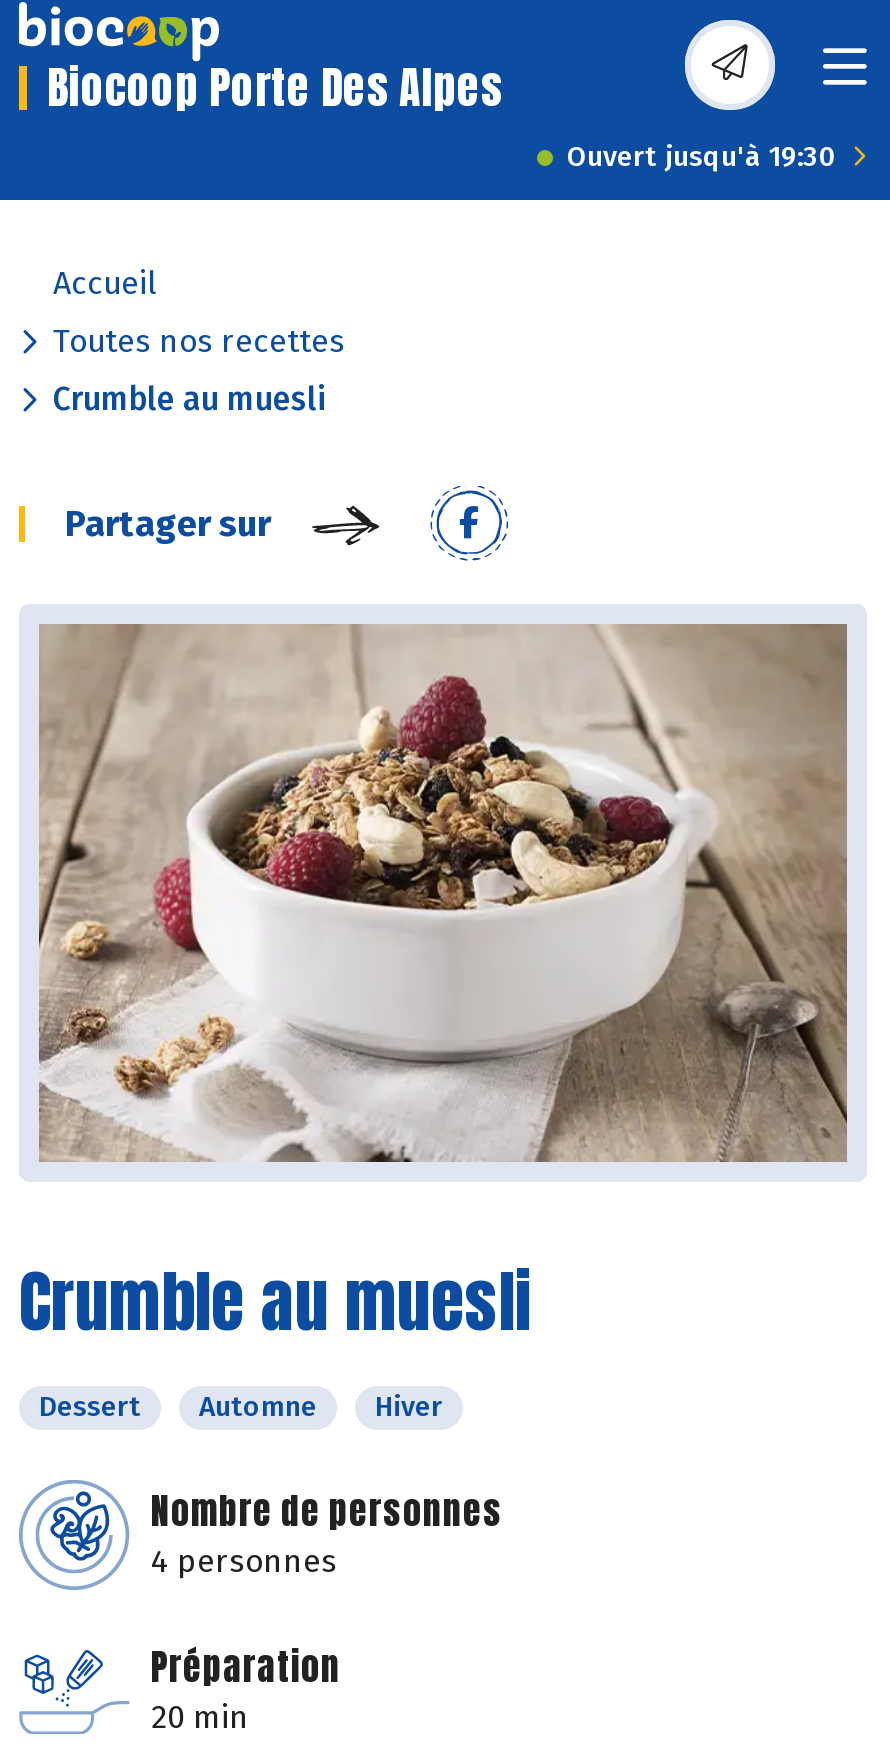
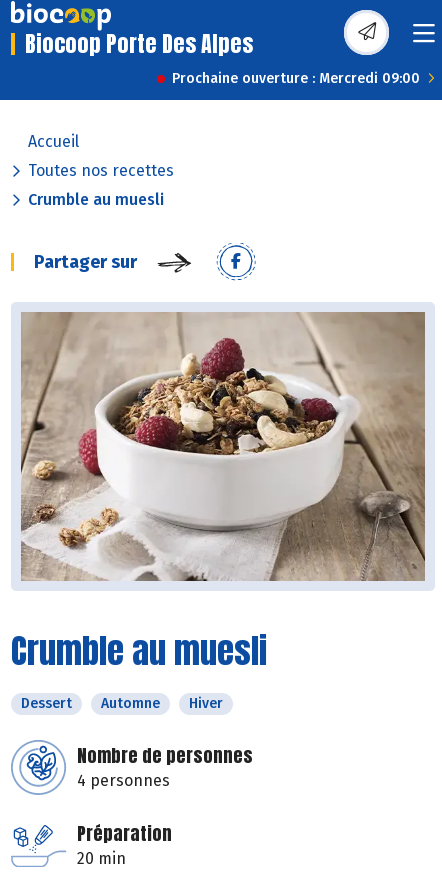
[567,140,837,174] Ouvert jusqu'à 19:30 -> [172,70,420,87] Prochaine ouverture : Mercredi 09:00

